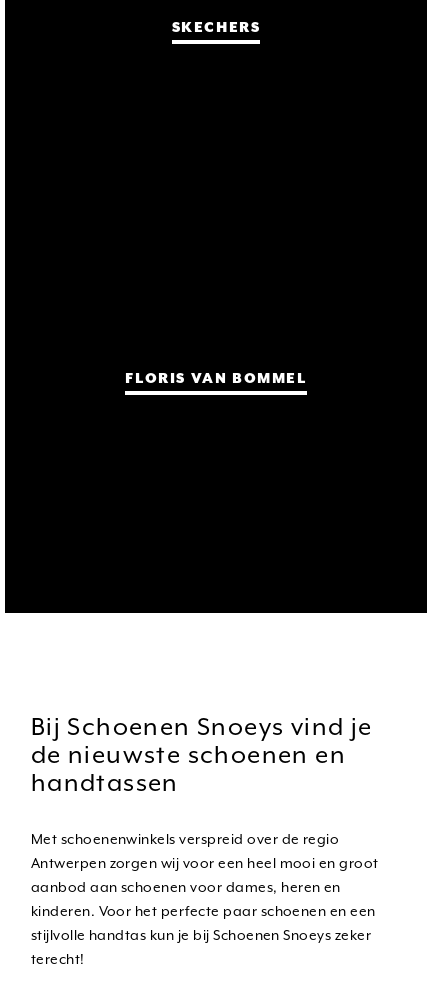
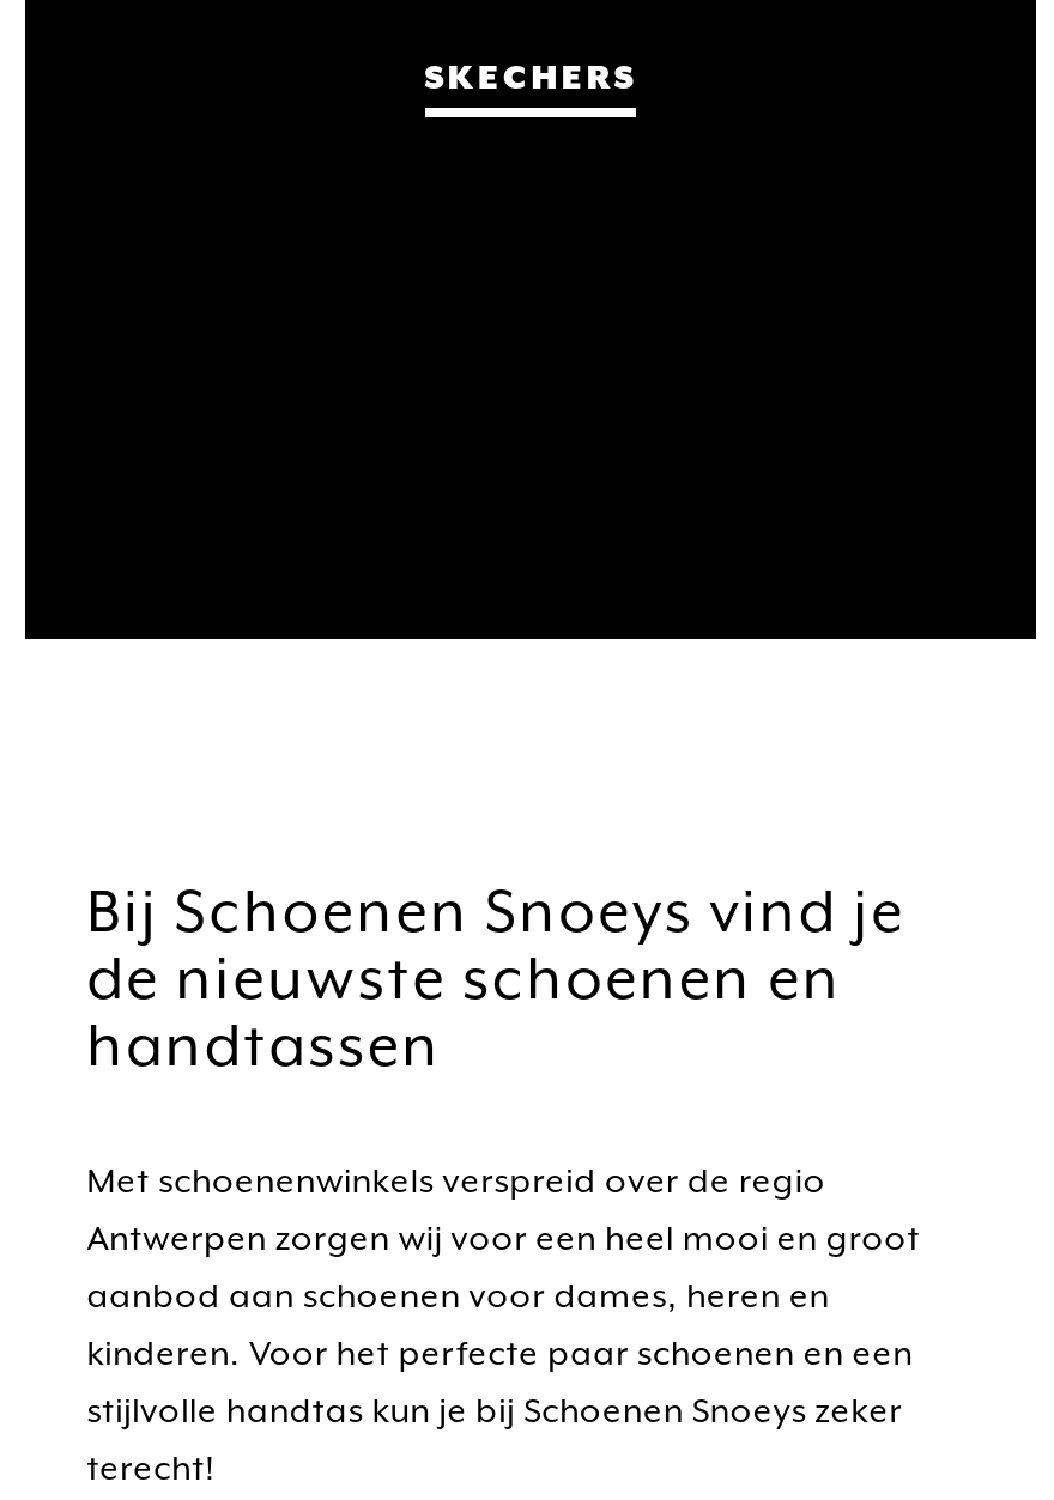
[125,370,307,386] FLORIS VAN BOMMEL -> none

